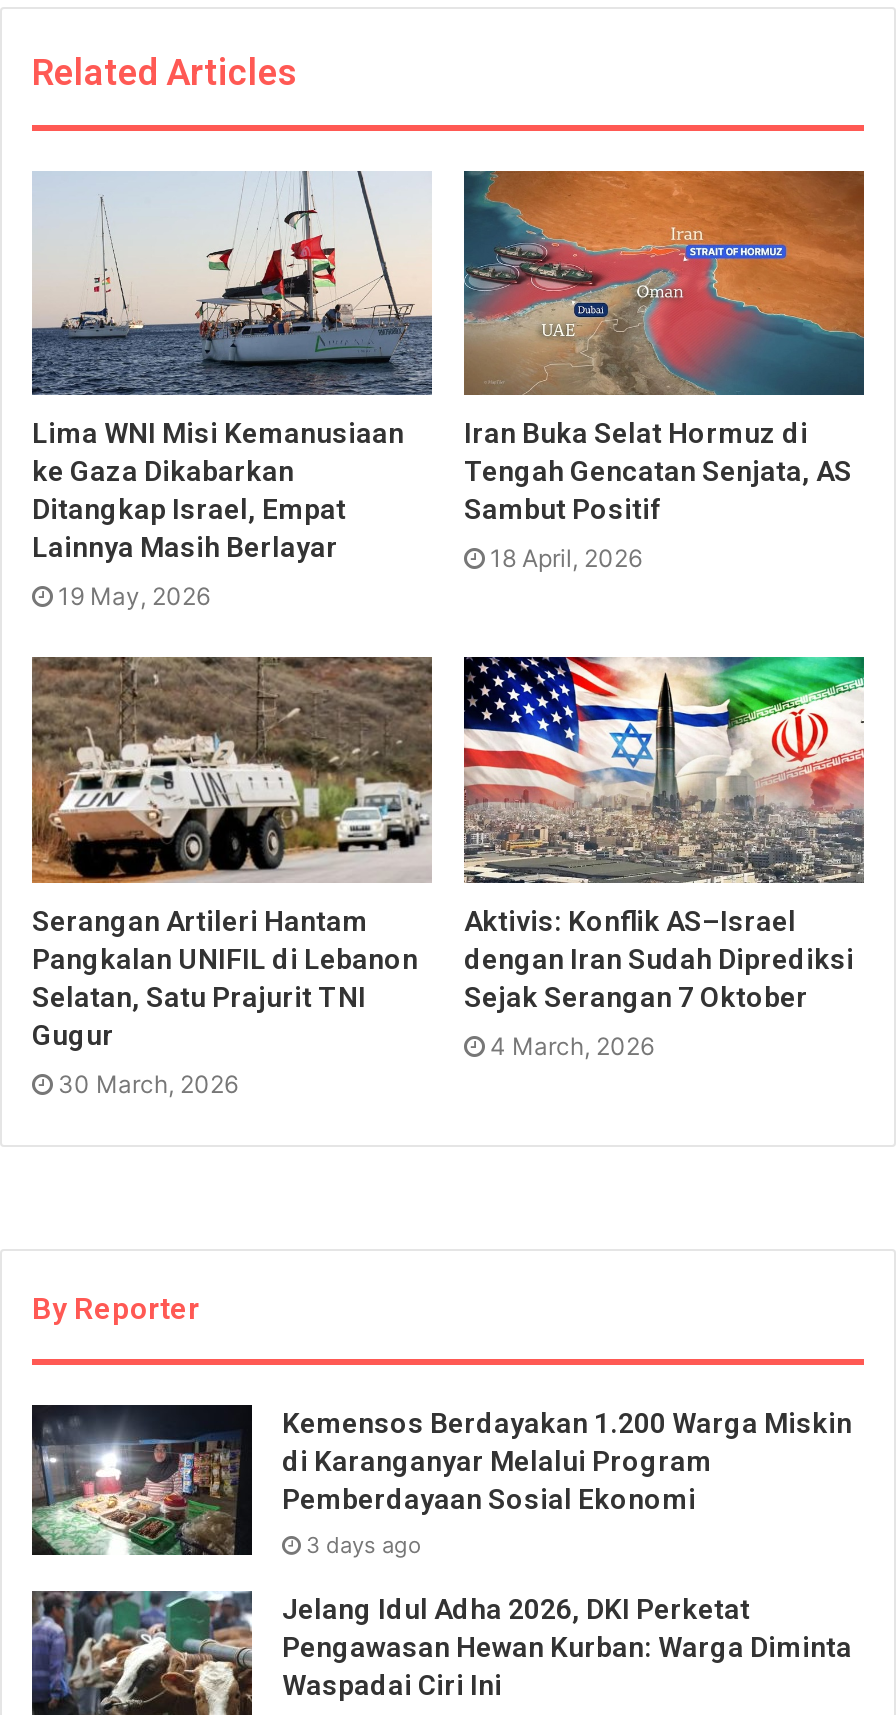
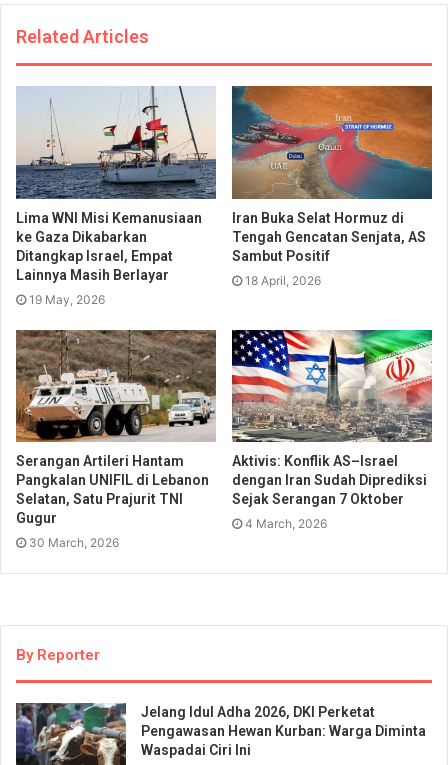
[30,1403,852,1559] [image] | Kemensos Berdayakan 1.200 Warga Miskin | di Karanganyar Melalui Program | Pemberdayaan Sosial Ekonomi | 3 days ago -> none

